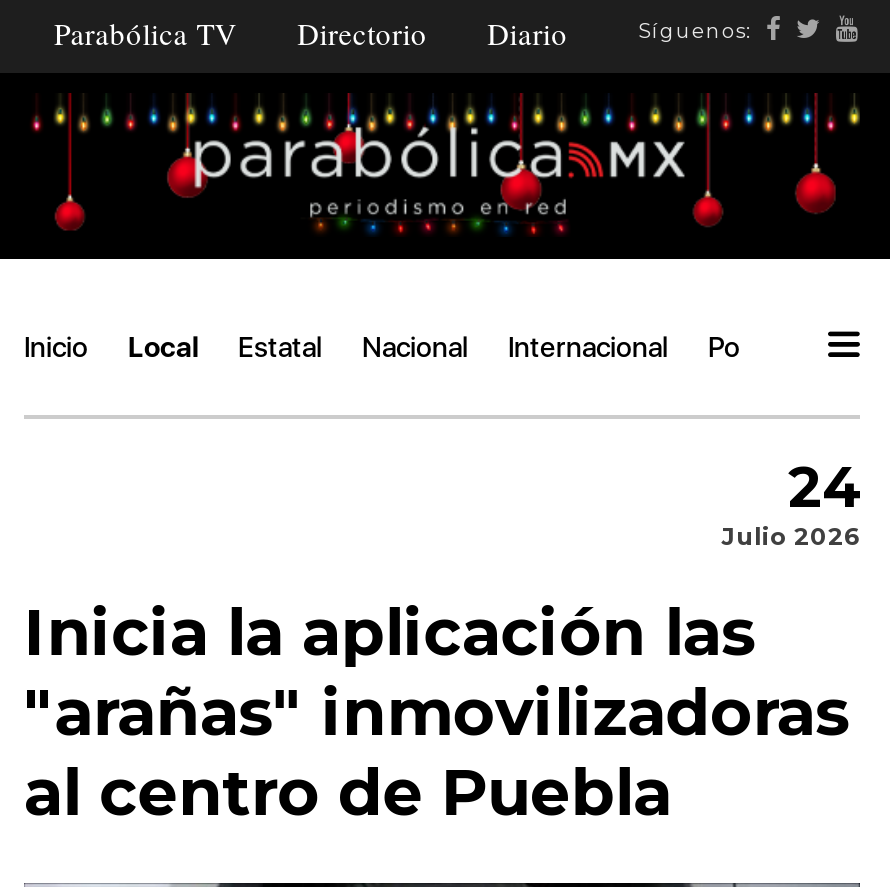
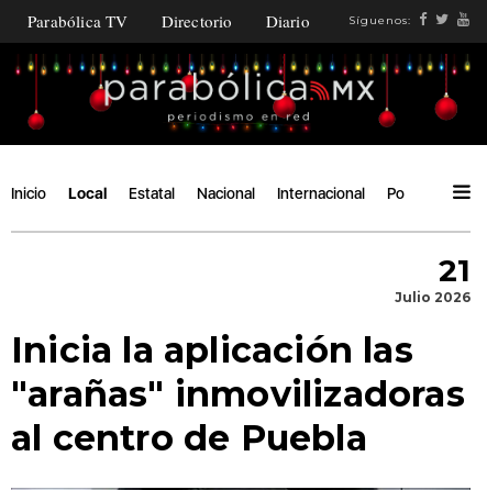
[788,452,860,520] 24 -> [439,251,471,289] 21

